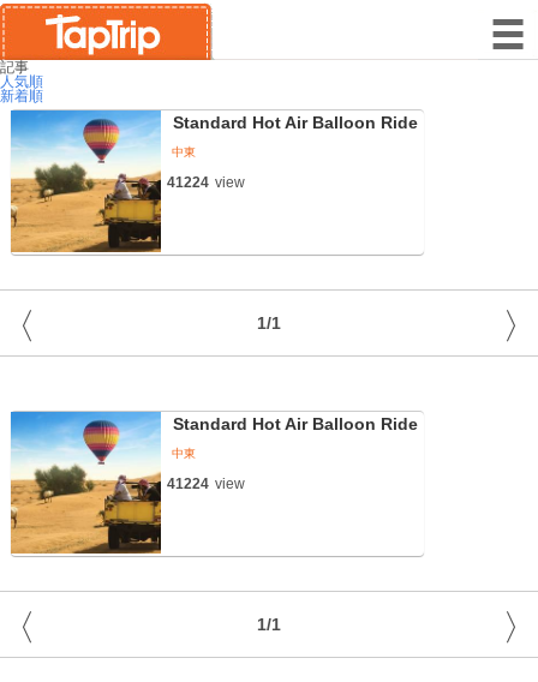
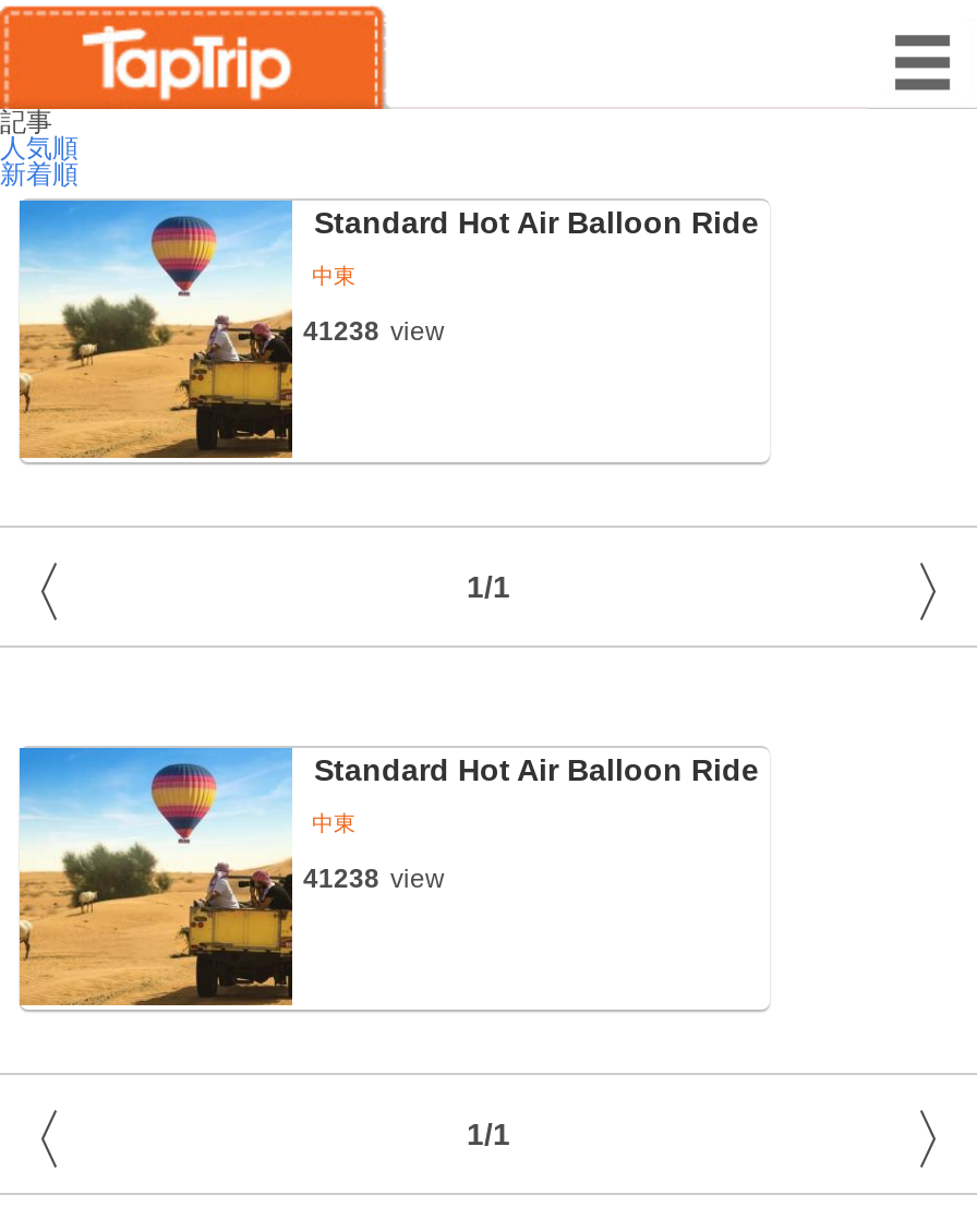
[167,174,245,191] 41224 view -> [303,316,445,347] 41238 view
[167,475,245,492] 41224 view -> [303,864,445,894] 41238 view

